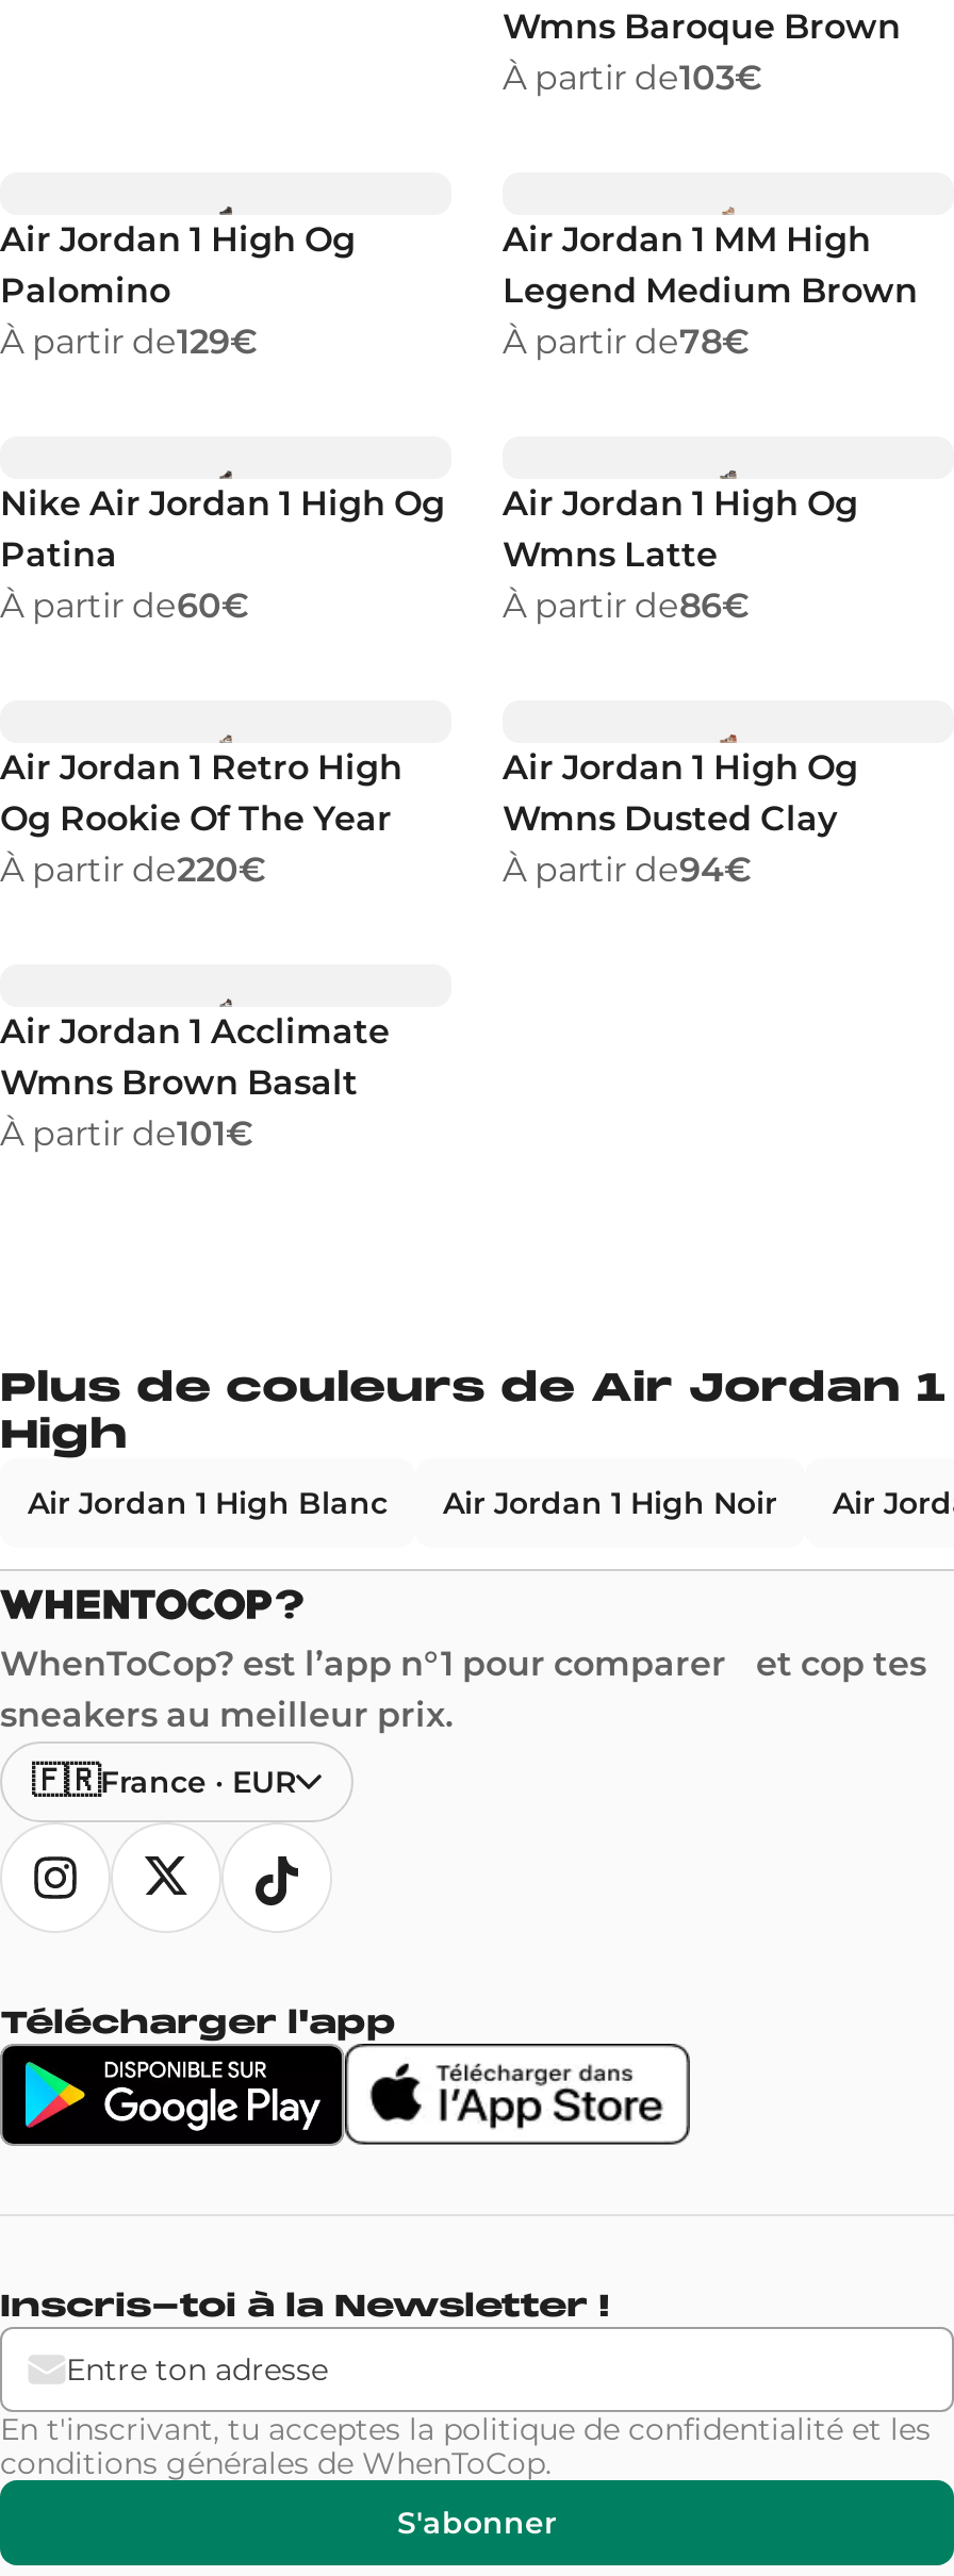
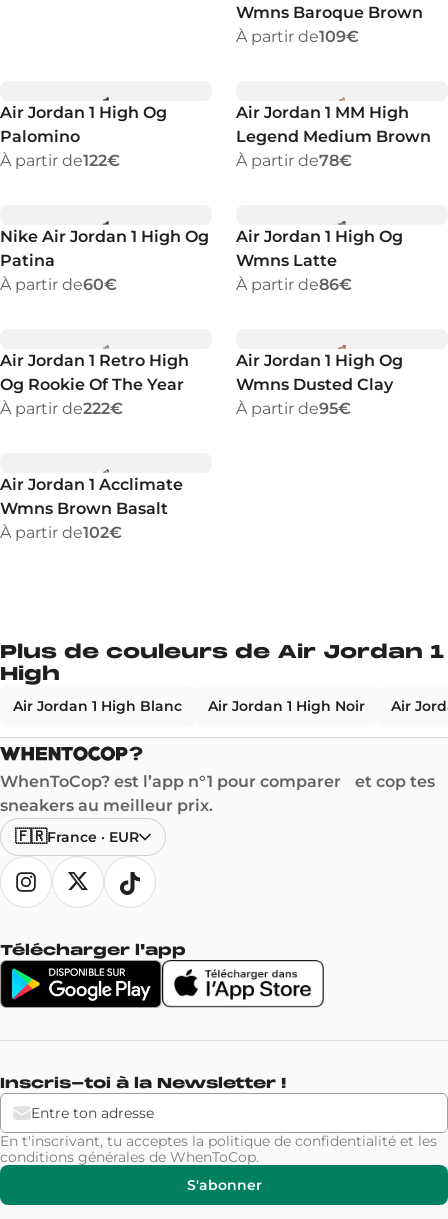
[503,57,762,98] À partir de103€ -> [236,27,359,46] À partir de109€
[0,321,258,362] À partir de129€ -> [0,151,120,170] À partir de122€
[0,849,266,890] À partir de220€ -> [0,399,123,418] À partir de222€
[503,849,752,890] À partir de94€ -> [236,399,351,418] À partir de95€
[0,1113,253,1154] À partir de101€ -> [0,523,122,542] À partir de102€

